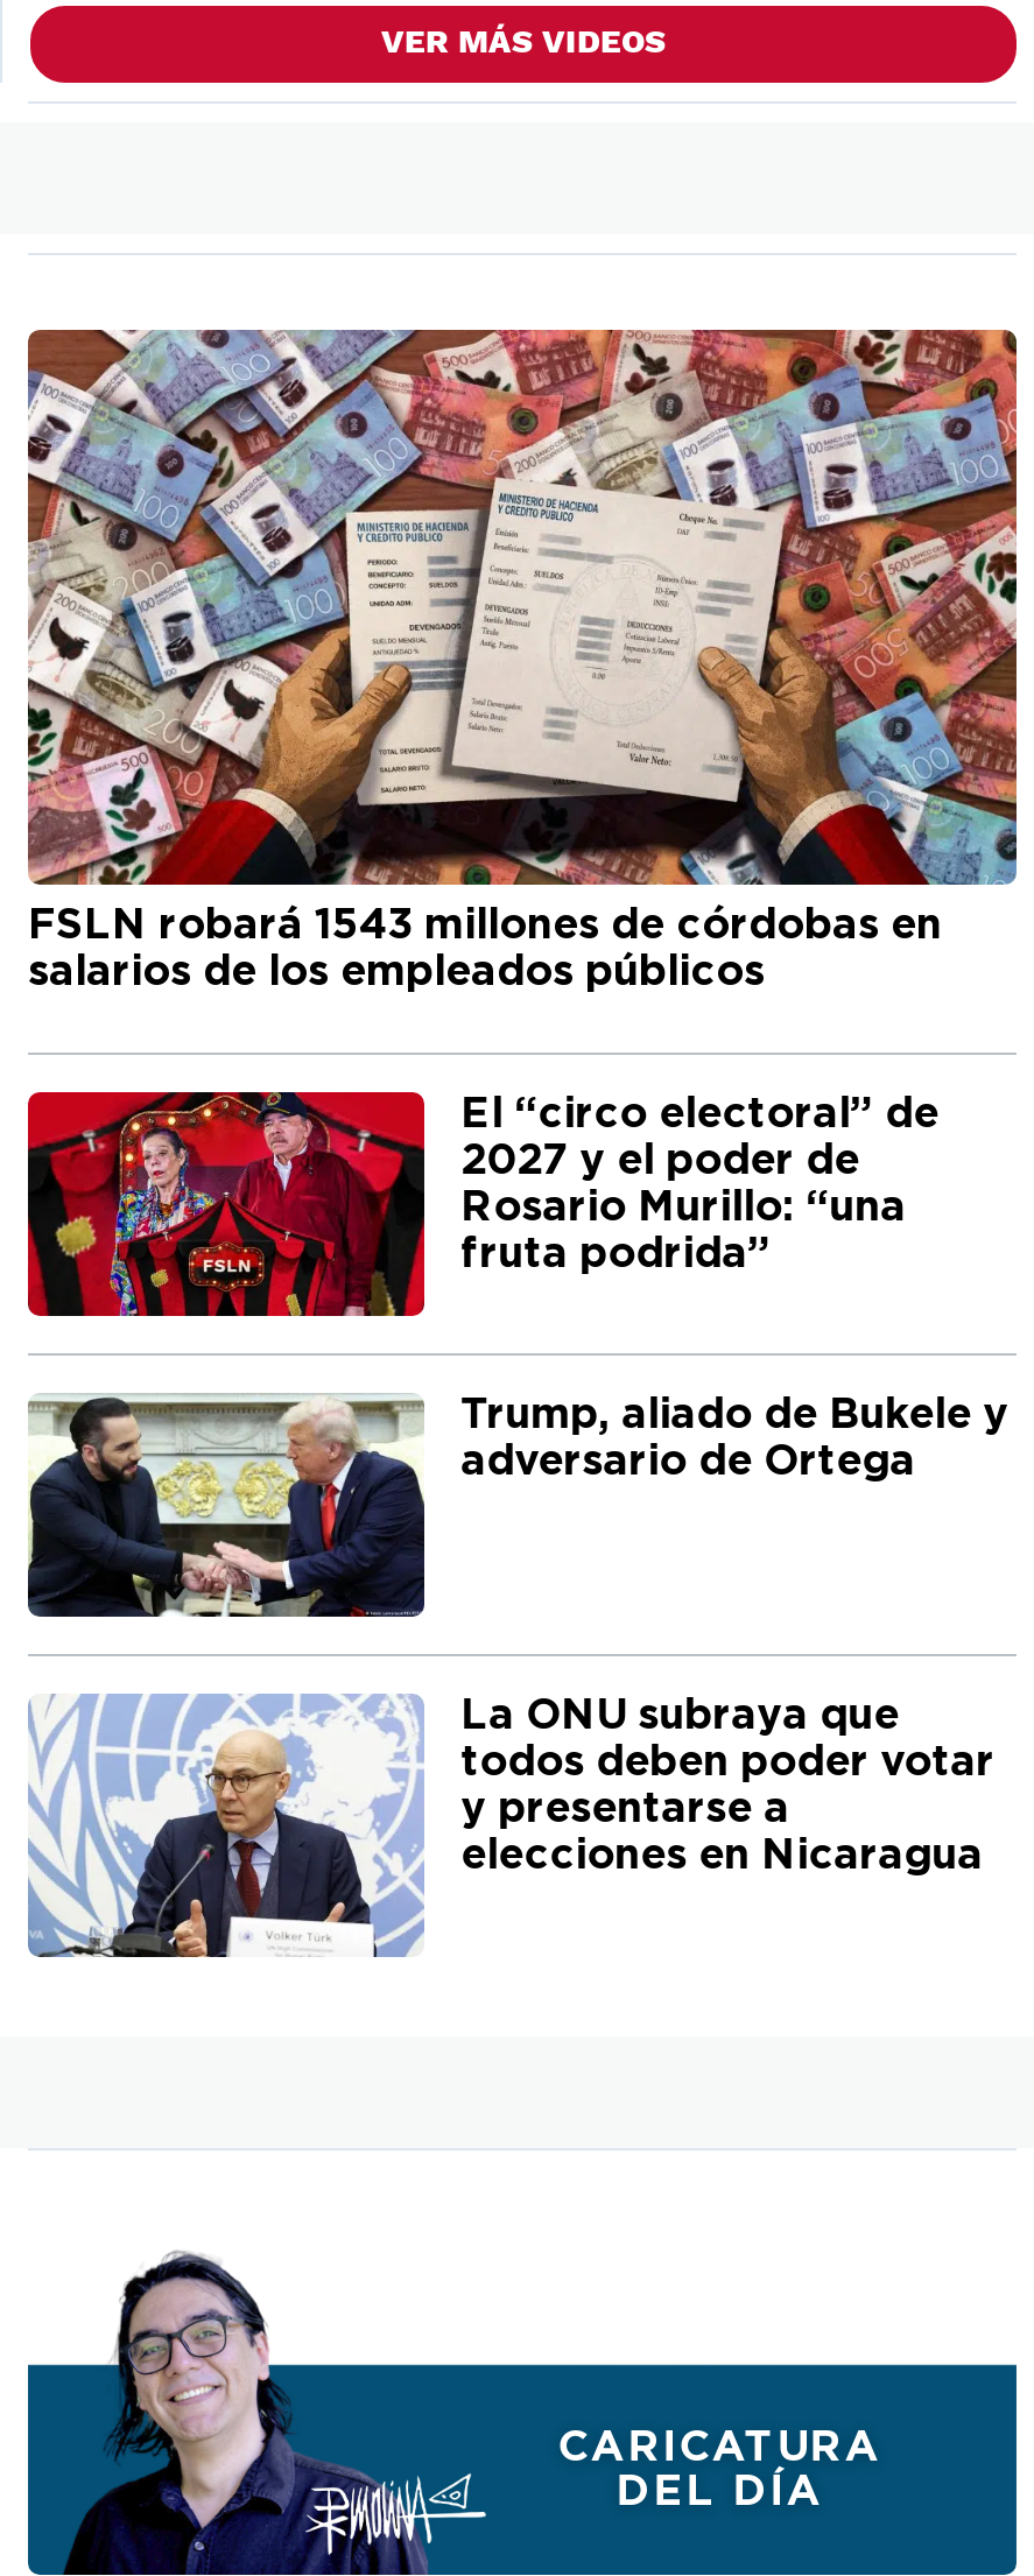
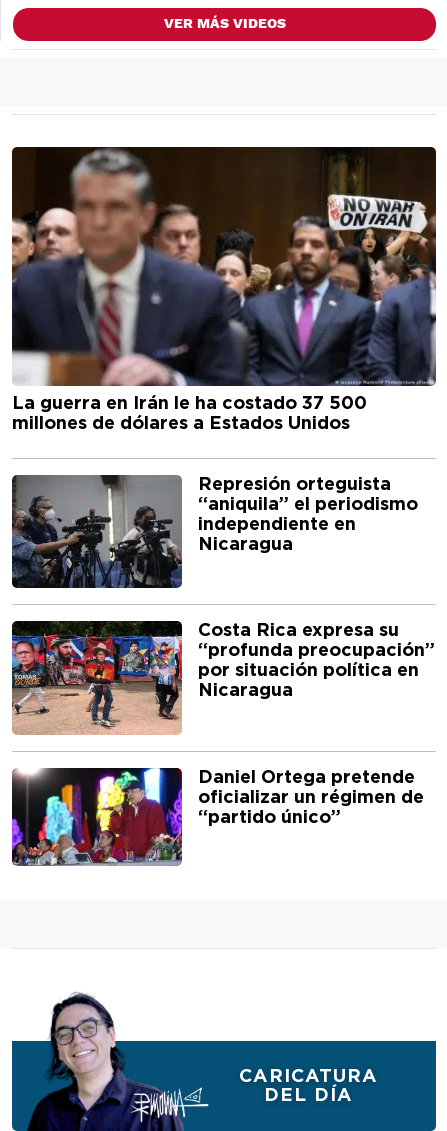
[26,329,1019,994] [image] | FSLN robará 1543 millones de córdobas en | salarios de los empleados públicos -> [11,146,437,433] [image] | La guerra en Irán le ha costado 37 500 | millones de dólares a Estados Unidos
[26,1089,939,1319] [image] | El “circo electoral” de | 2027 y el poder de | Rosario Murillo: “una | fruta podrida” -> [11,474,418,589] [image] | Represión orteguista | “aniquila” el periodismo | independiente en | Nicaragua
[28,1394,1009,1651] [image] | Trump, aliado de Bukele y | adversario de Ortega -> [11,620,435,735] [image] | Costa Rica expresa su | “profunda preocupación” | por situación política en | Nicaragua
[28,1695,995,1958] [image] | La ONU subraya que | todos deben poder votar | y presentarse a | elecciones en Nicaragua -> [11,753,424,867] [image] | Daniel Ortega pretende | oficializar un régimen de | “partido único”

